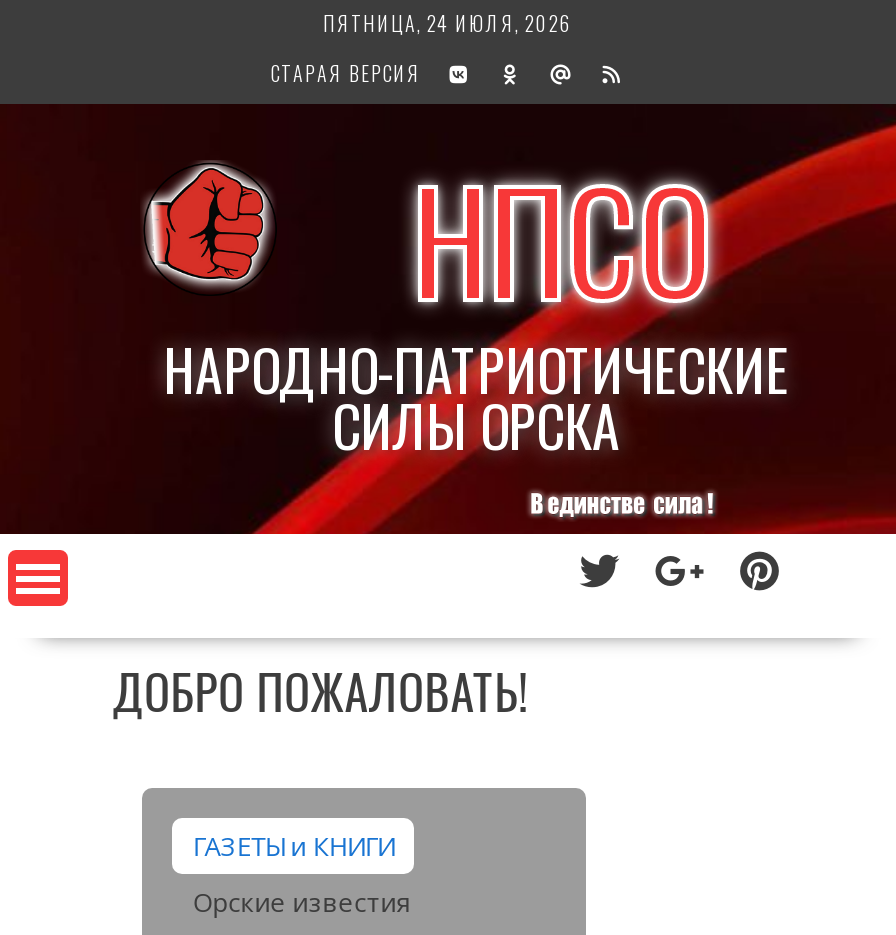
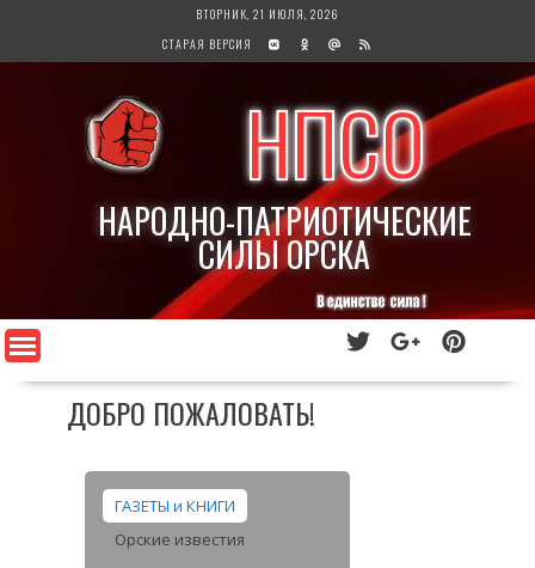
[323,8,573,38] ПЯТНИЦА, 24 ИЮЛЯ, 2026 -> [196,5,339,23] ВТОРНИК, 21 ИЮЛЯ, 2026

